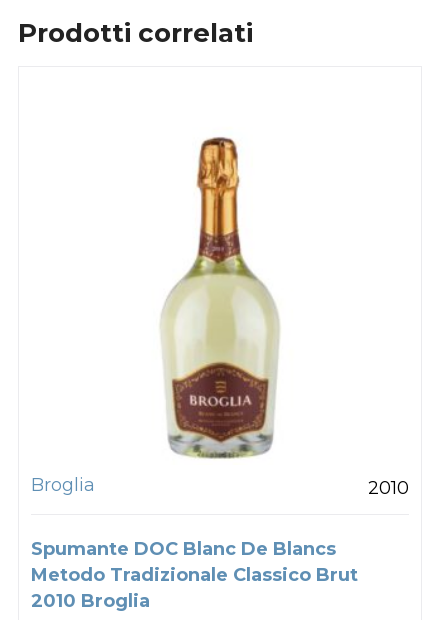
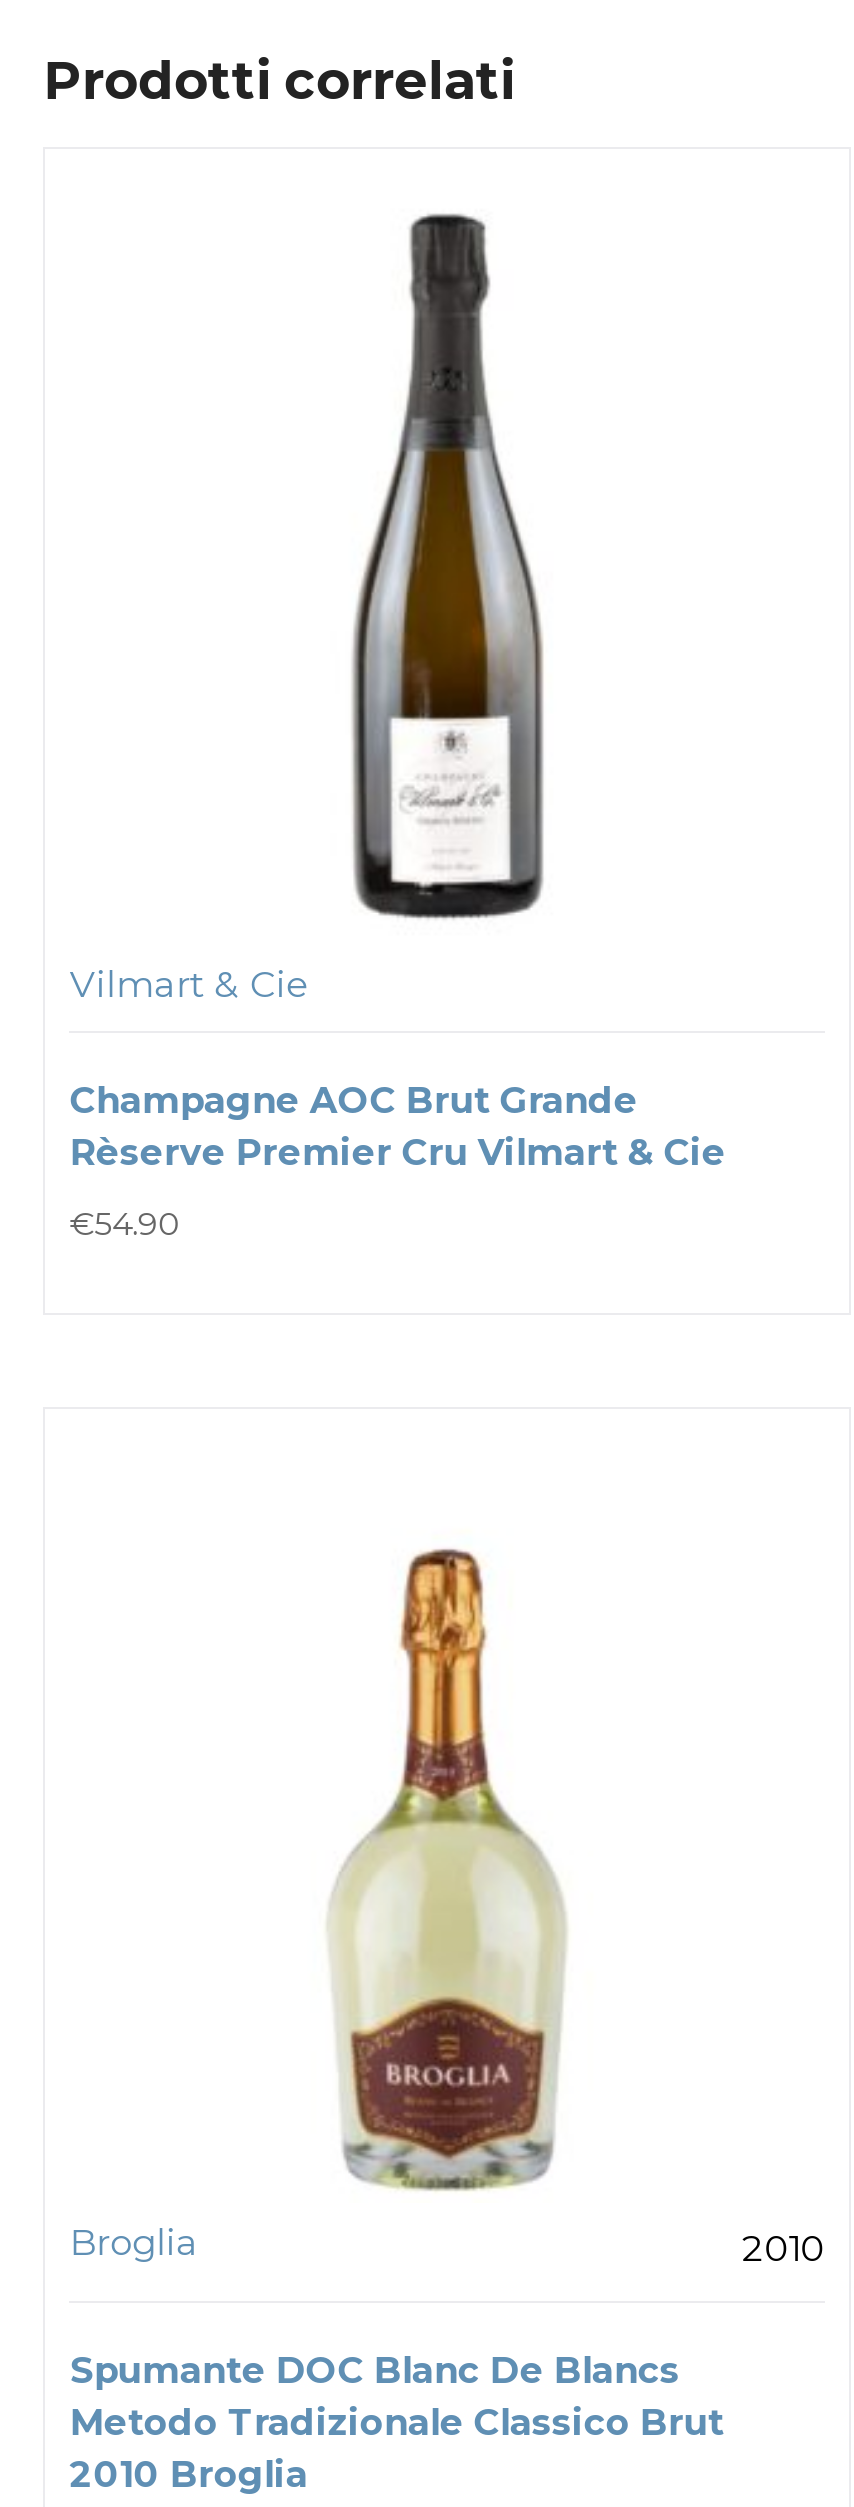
none -> [70,213,726,1242] [image] | Vilmart & Cie | Champagne AOC Brut Grande | Rèserve Premier Cru Vilmart & Cie | €54.90

